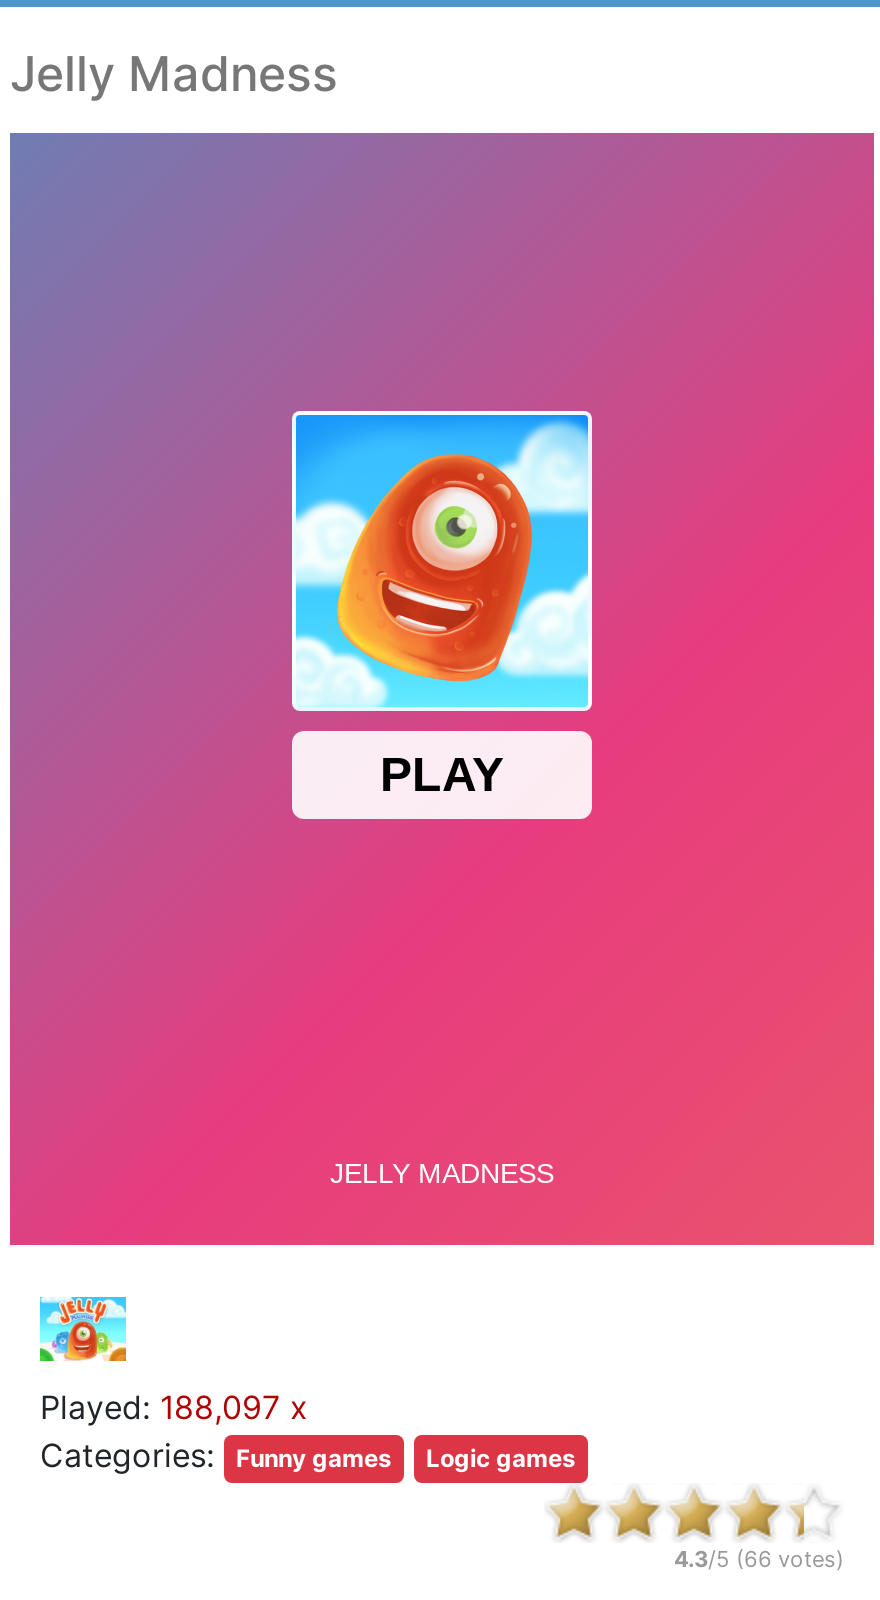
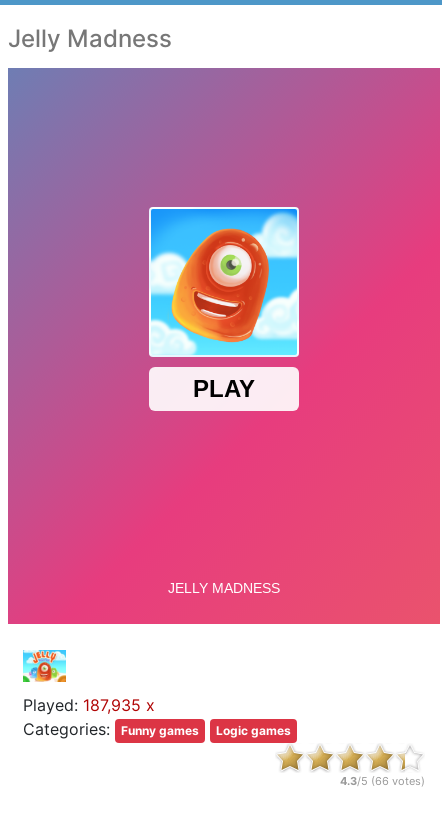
[40,1387,308,1427] Played: 188,097 x -> [23,695,155,715] Played: 187,935 x

